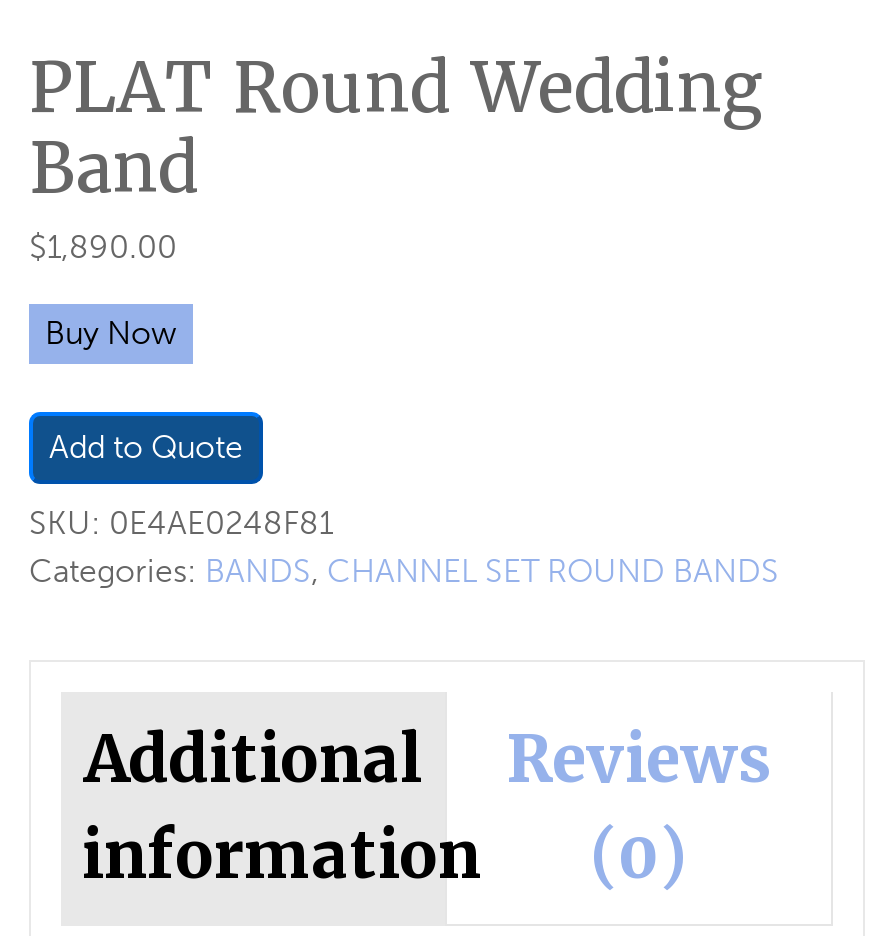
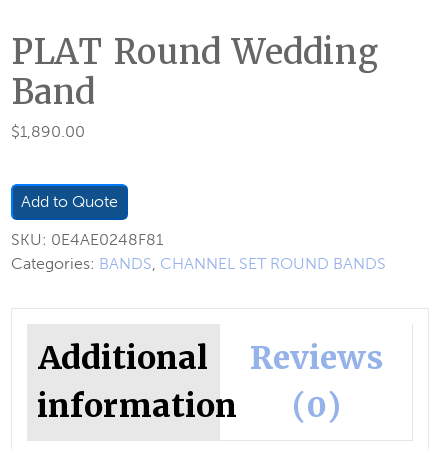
[45,314,177,352] Buy Now -> none

